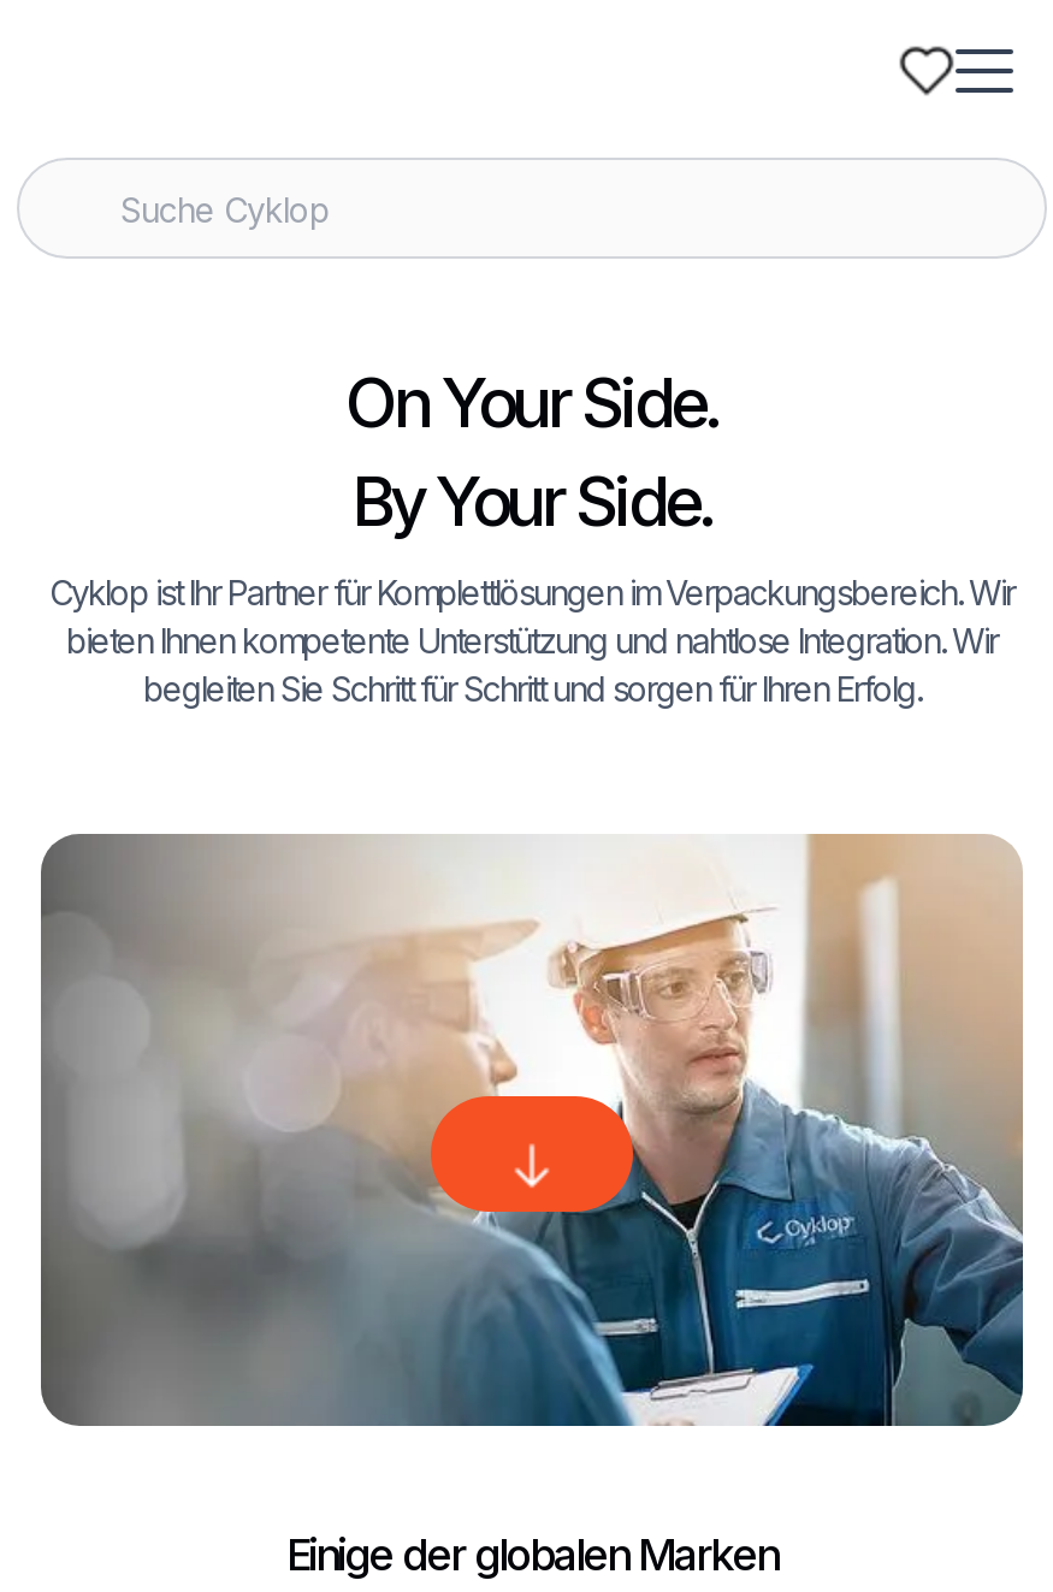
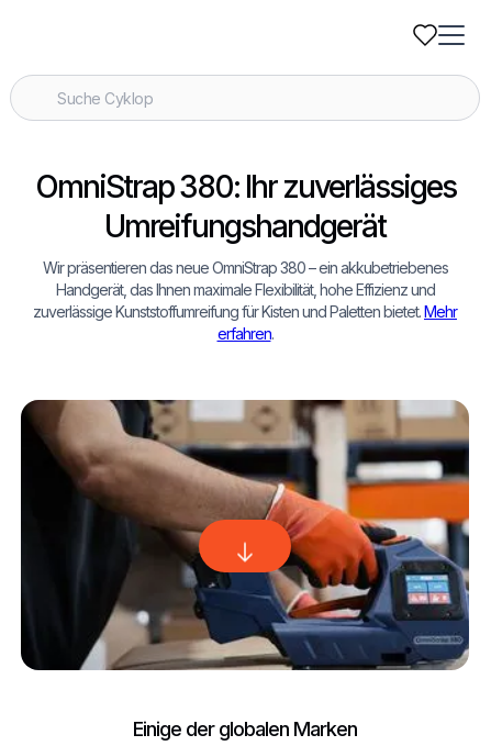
[49,362,1014,709] On Your Side. | By Your Side. | Cyklop ist Ihr Partner für Komplettlösungen im Verpackungsbereich. Wir | bieten Ihnen kompetente Unterstützung und nahtlose Integration. Wir | begleiten Sie Schritt für Schritt und sorgen für Ihren Erfolg. -> [33,168,457,343] OmniStrap 380: Ihr zuverlässiges | Umreifungshandgerät | Wir präsentieren das neue OmniStrap 380 – ein akkubetriebenes | Handgerät, das Ihnen maximale Flexibilität, hohe Effizienz und | zuverlässige Kunststoffumreifung für Kisten und Paletten bietet. Mehr | erfahren
[39,834,1023,1428] [image] -> [21,399,470,671] [image]

